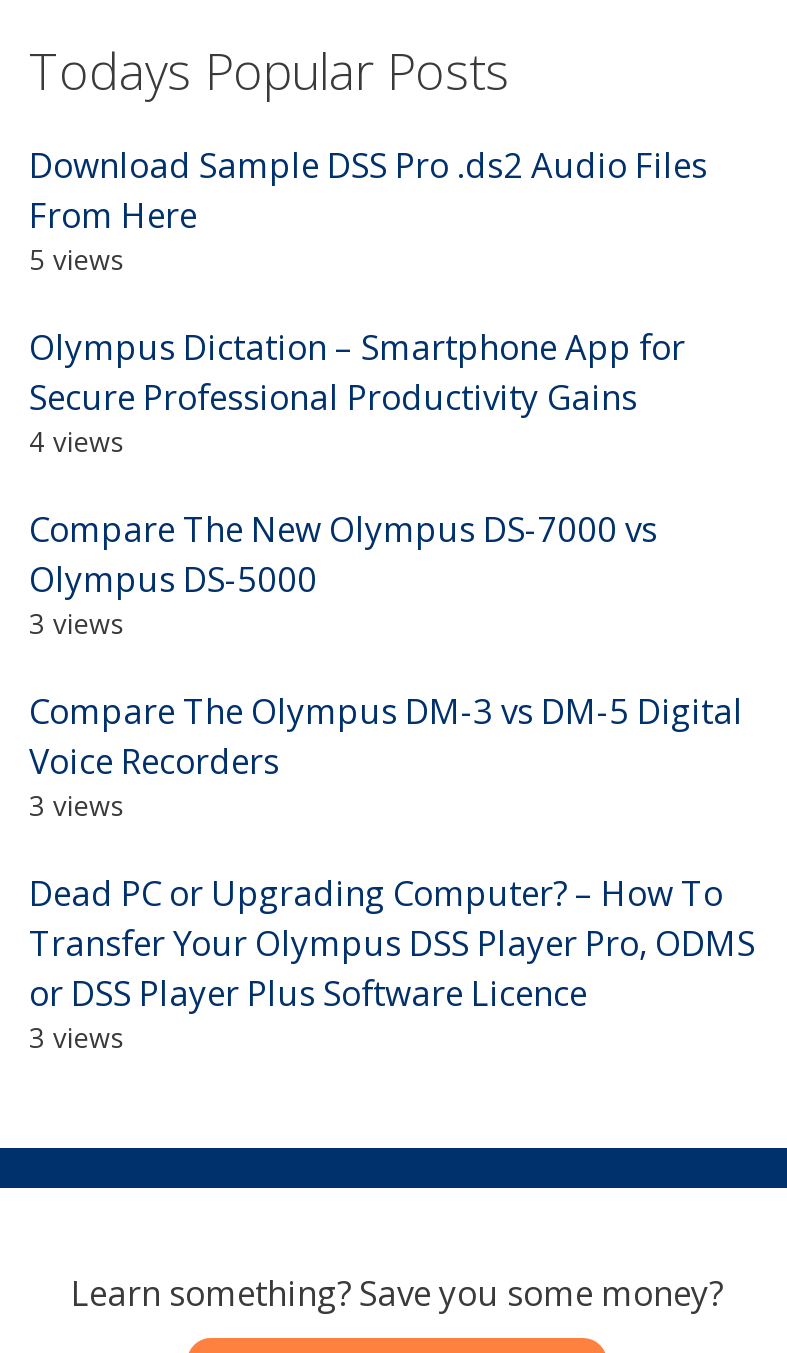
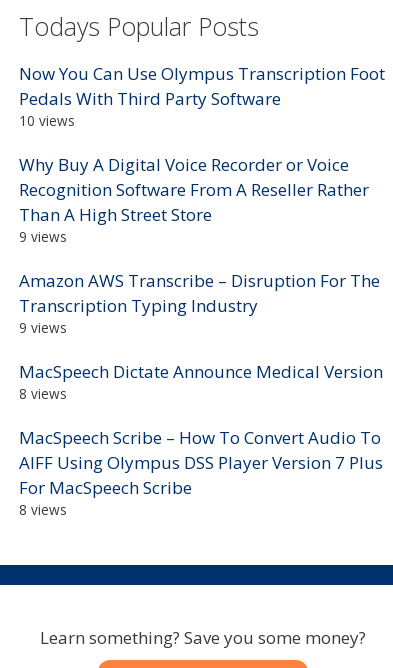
[29,142,707,278] Download Sample DSS Pro .ds2 Audio Files | From Here | 5 views -> [19,62,385,130] Now You Can Use Olympus Transcription Foot | Pedals With Third Party Software | 10 views
[29,324,685,460] Olympus Dictation – Smartphone App for | Secure Professional Productivity Gains | 4 views -> [19,153,369,246] Why Buy A Digital Voice Recorder or Voice | Recognition Software From A Reseller Rather | Than A High Street Store | 9 views
[29,506,657,642] Compare The New Olympus DS-7000 vs | Olympus DS-5000 | 3 views -> [19,269,380,337] Amazon AWS Transcribe – Disruption For The | Transcription Typing Industry | 9 views
[29,688,743,824] Compare The Olympus DM-3 vs DM-5 Digital | Voice Recorders | 3 views -> [19,360,383,403] MacSpeech Dictate Announce Medical Version | 8 views
[29,870,755,1056] Dead PC or Upgrading Computer? – How To | Transfer Your Olympus DSS Player Pro, ODMS | or DSS Player Plus Software Licence | 3 views -> [19,426,383,519] MacSpeech Scribe – How To Convert Audio To | AIFF Using Olympus DSS Player Version 7 Plus | For MacSpeech Scribe | 8 views

